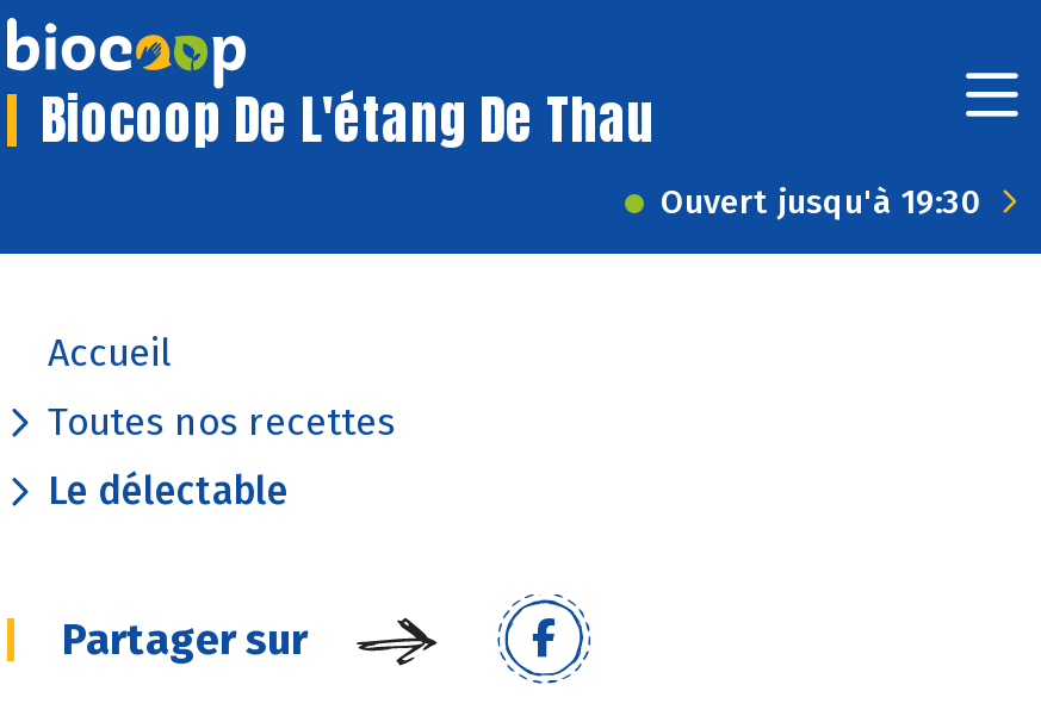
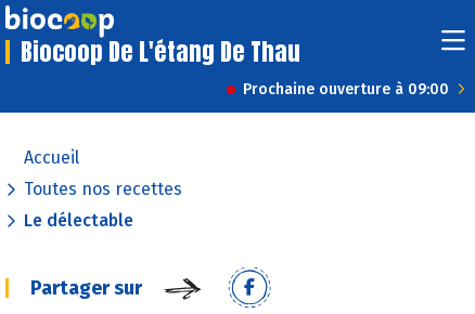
[661,182,983,223] Ouvert jusqu'à 19:30 -> [243,80,449,99] Prochaine ouverture à 09:00

